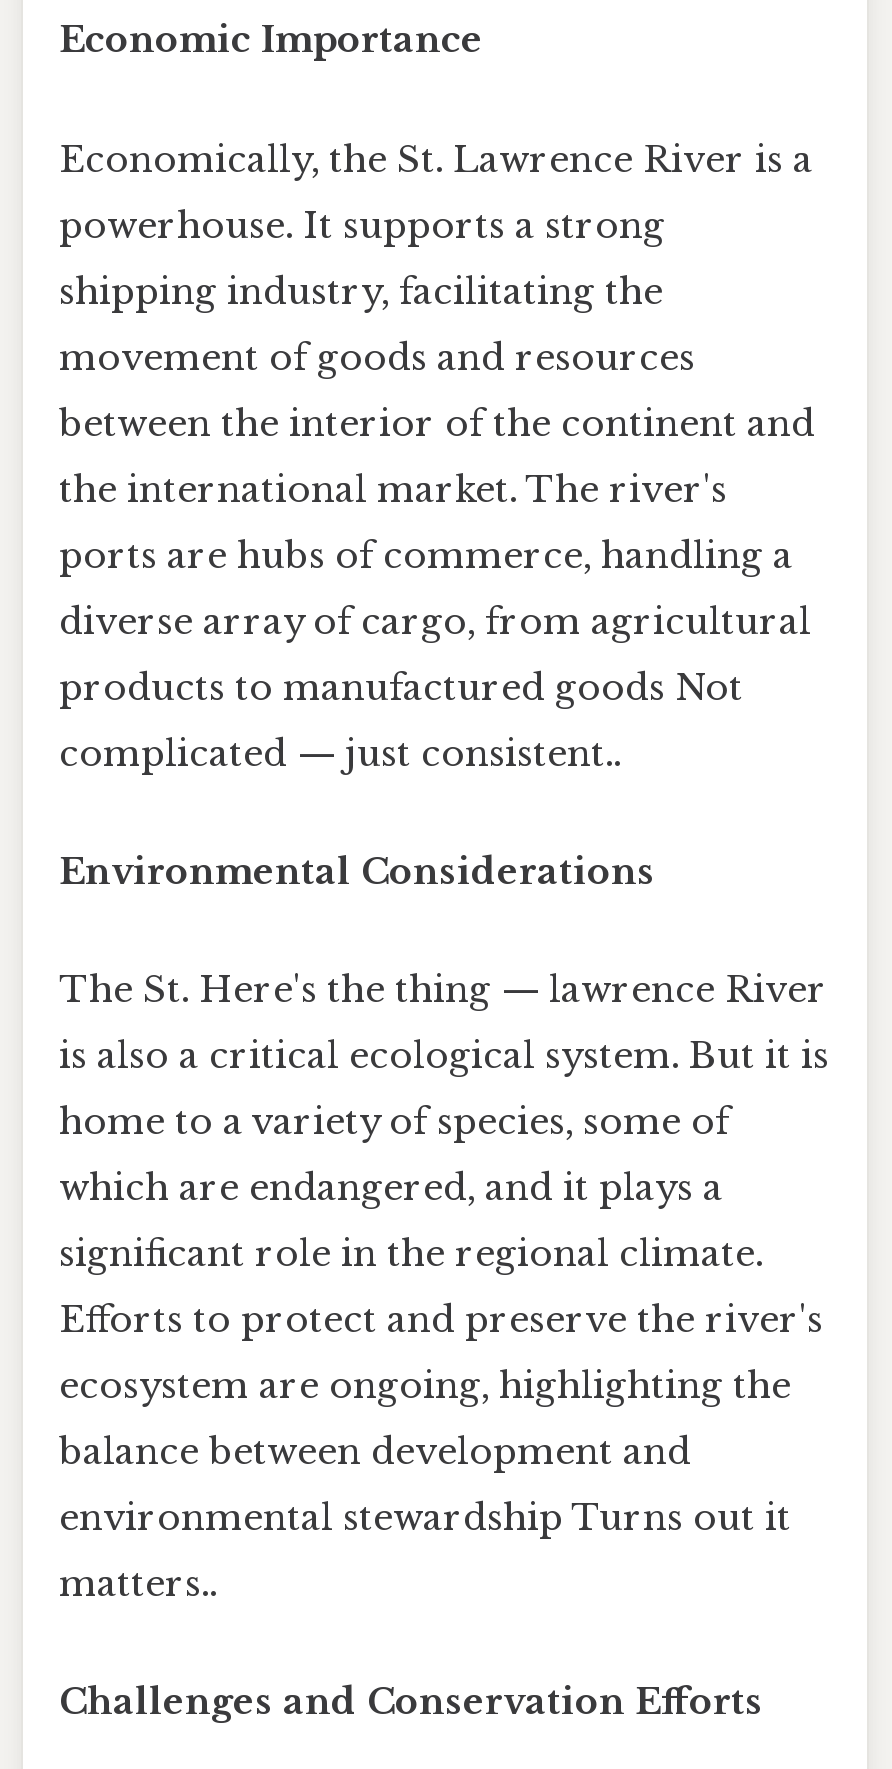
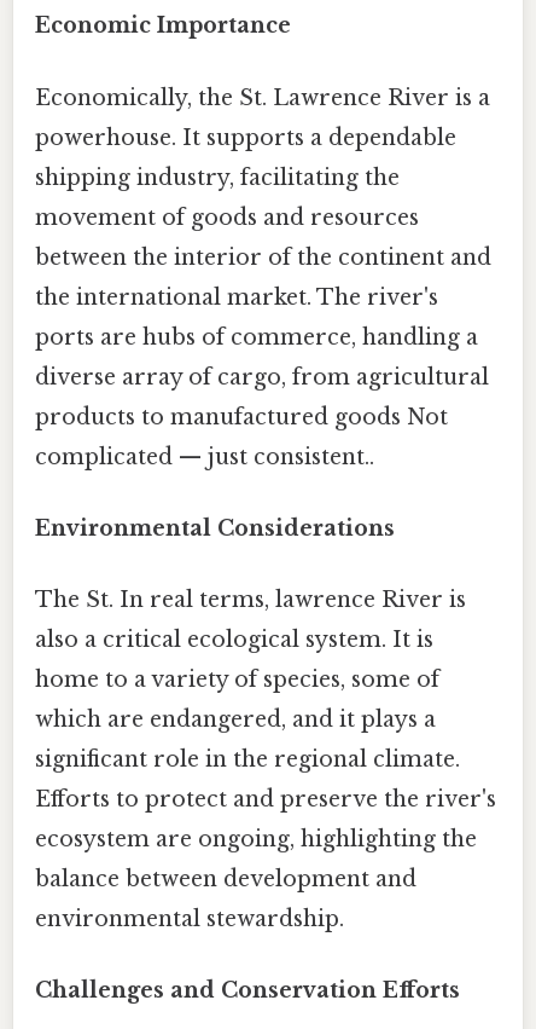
[59,203,665,247] powerhouse. It supports a strong -> [35,124,456,151] powerhouse. It supports a dependable
[59,968,827,1012] The St. Here's the thing — lawrence River -> [35,587,466,613] The St. In real terms, lawrence River is
[59,1034,829,1078] is also a critical ecological system. But it is -> [35,626,433,653] also a critical ecological system. It is
[59,1496,791,1606] environmental stewardship Turns out it | matters.. -> [35,906,344,932] environmental stewardship.

